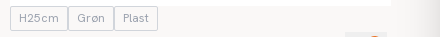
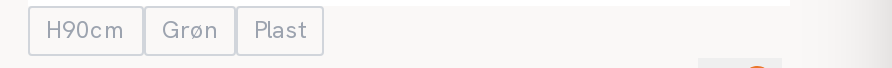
[19,10,149,26] H25cm Grøn Plast -> [46,14,306,46] H90cm Grøn Plast

